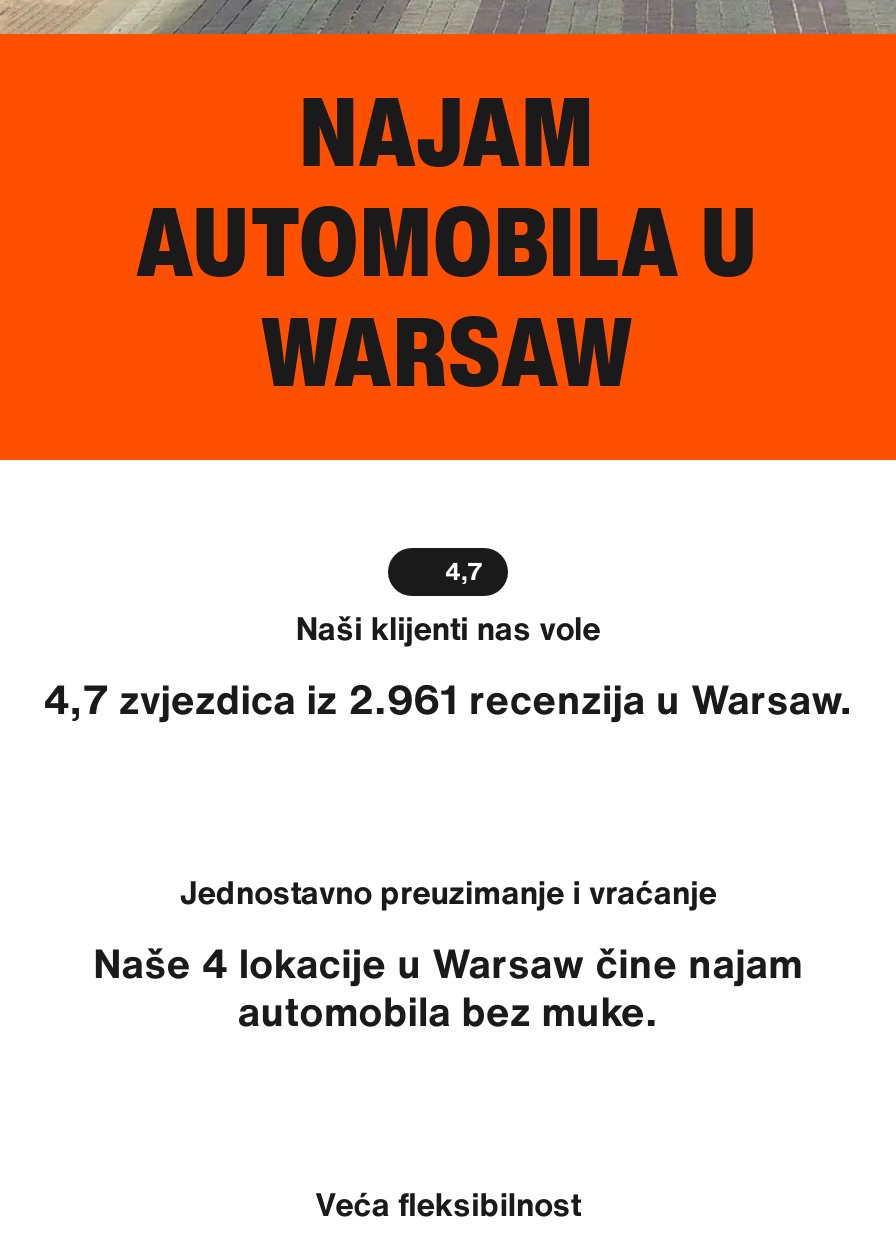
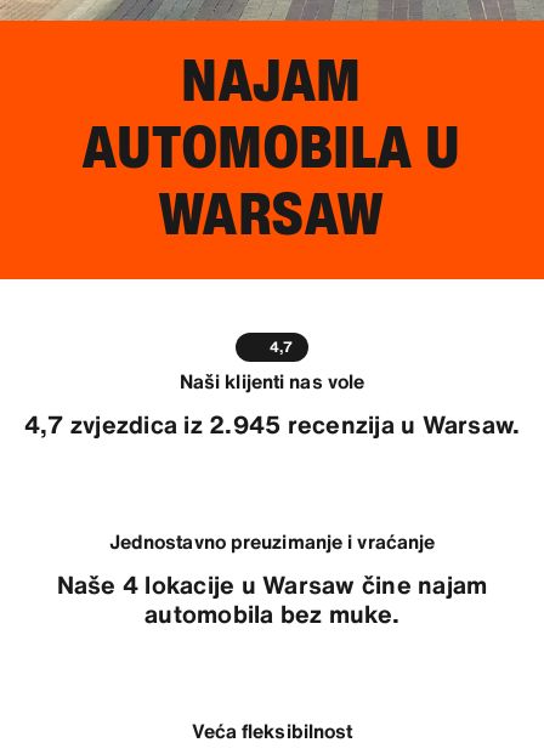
[44,670,852,728] 4,7 zvjezdica iz 2.961 recenzija u Warsaw. -> [24,407,520,442] 4,7 zvjezdica iz 2.945 recenzija u Warsaw.

